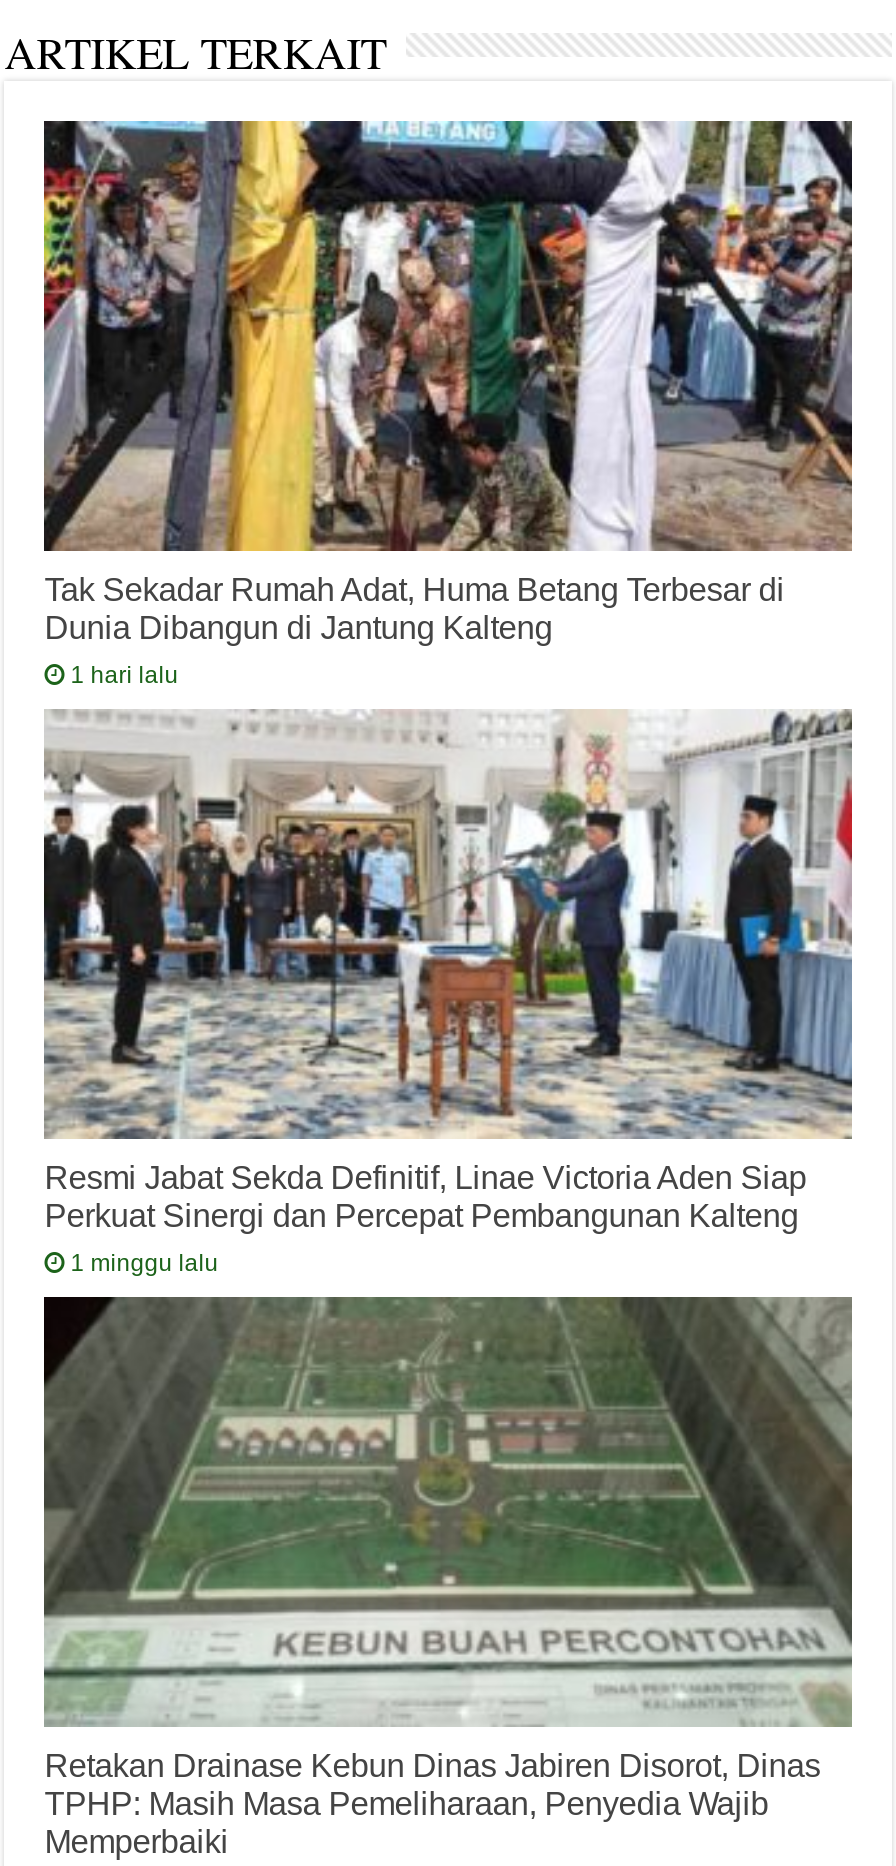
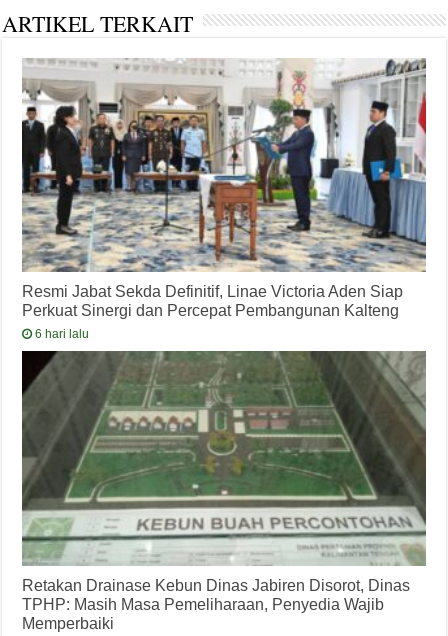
[42,119,854,690] [image] | Tak Sekadar Rumah Adat, Huma Betang Terbesar di | Dunia Dibangun di Jantung Kalteng | 1 hari lalu -> none
[70,1249,218,1277] 1 minggu lalu -> [35,327,89,341] 6 hari lalu

